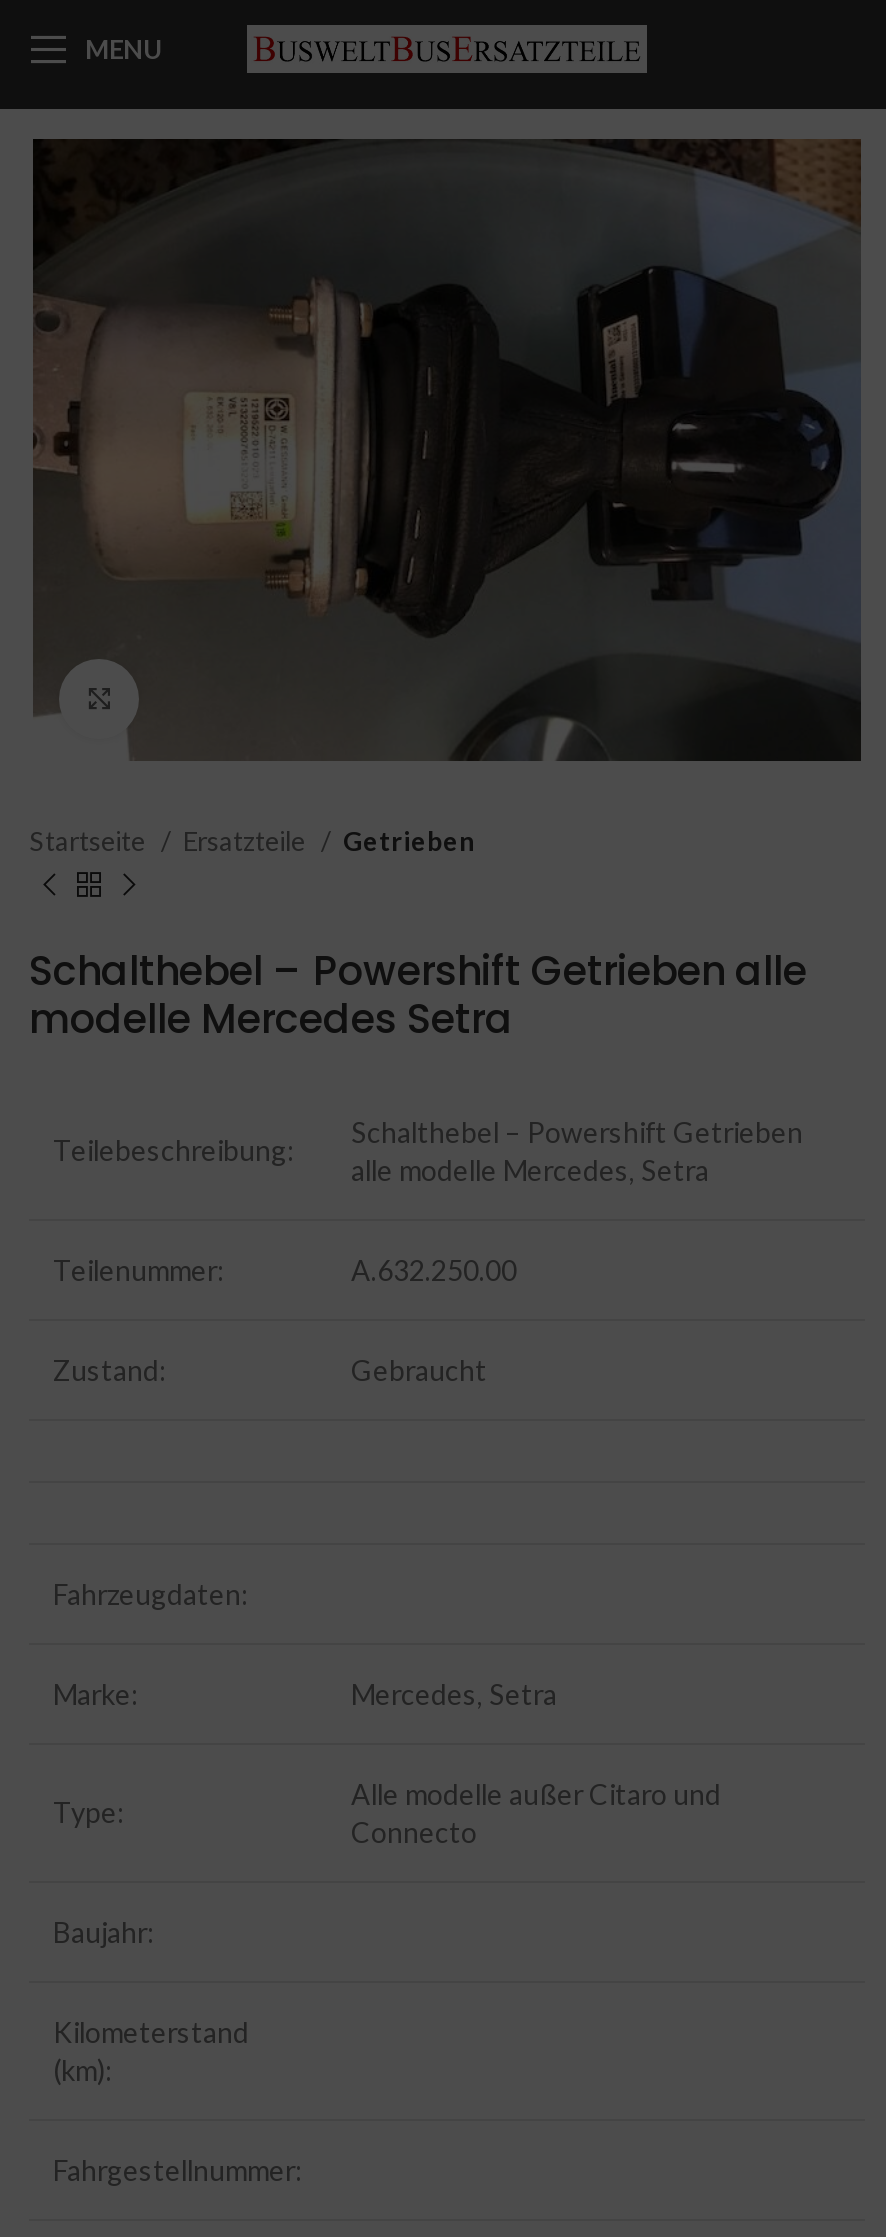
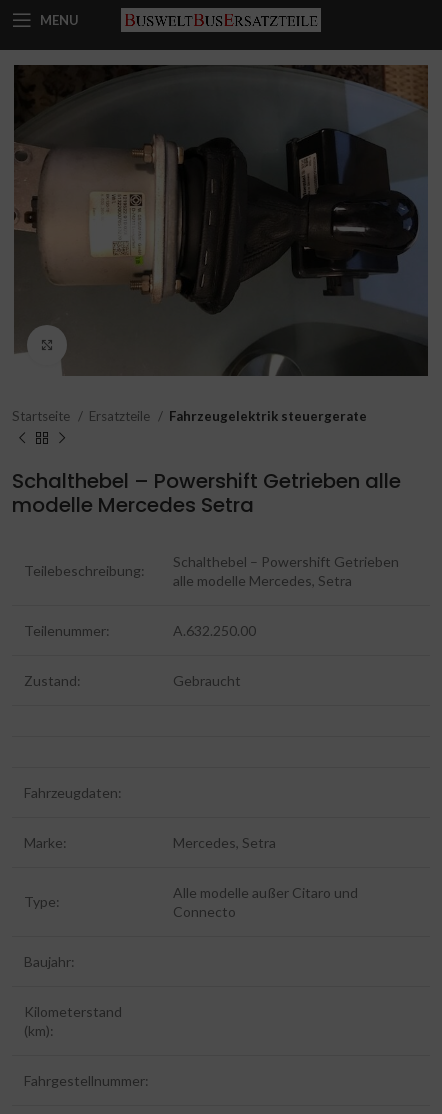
[343,824,475,856] Getrieben -> [169,407,367,423] Fahrzeugelektrik steuergerate

